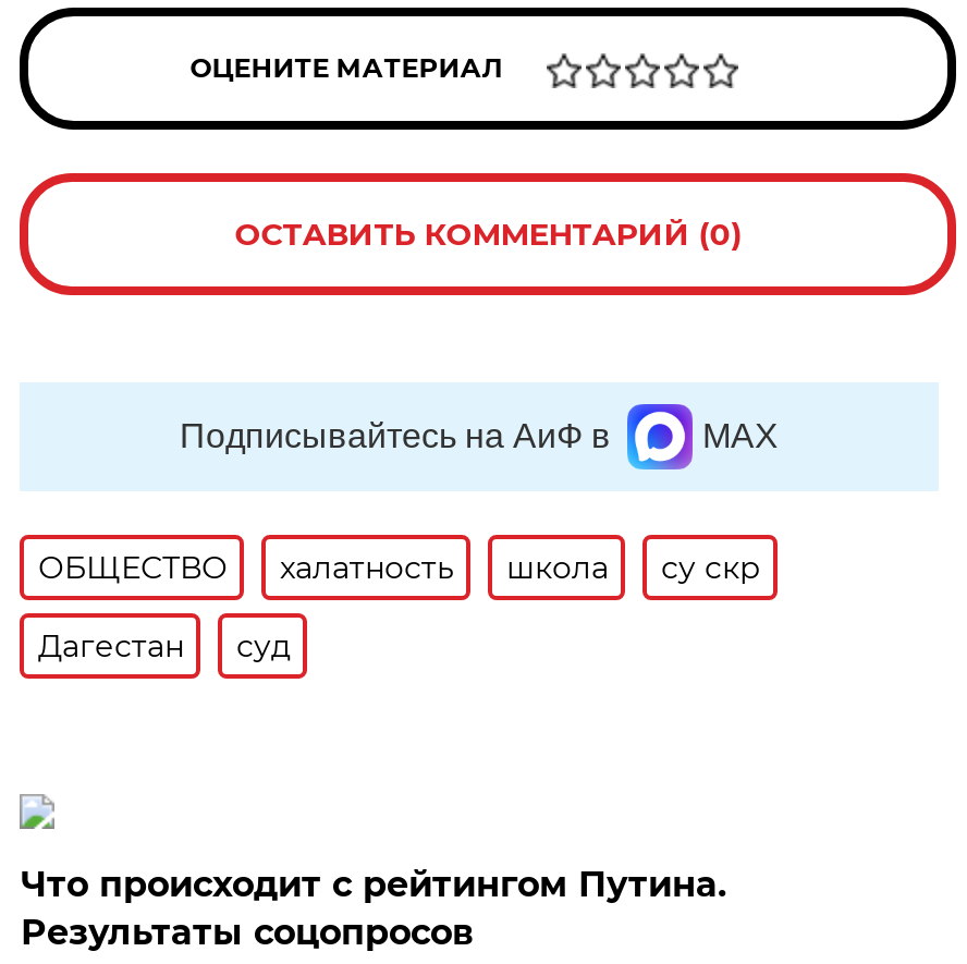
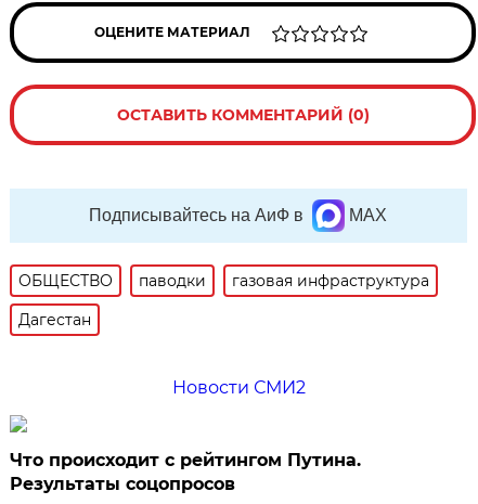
[280,548,761,587] халатность | школа | су скр -> [139,271,430,290] паводки | газовая инфраструктура
[236,626,291,665] суд -> [172,377,305,398] Новости СМИ2

